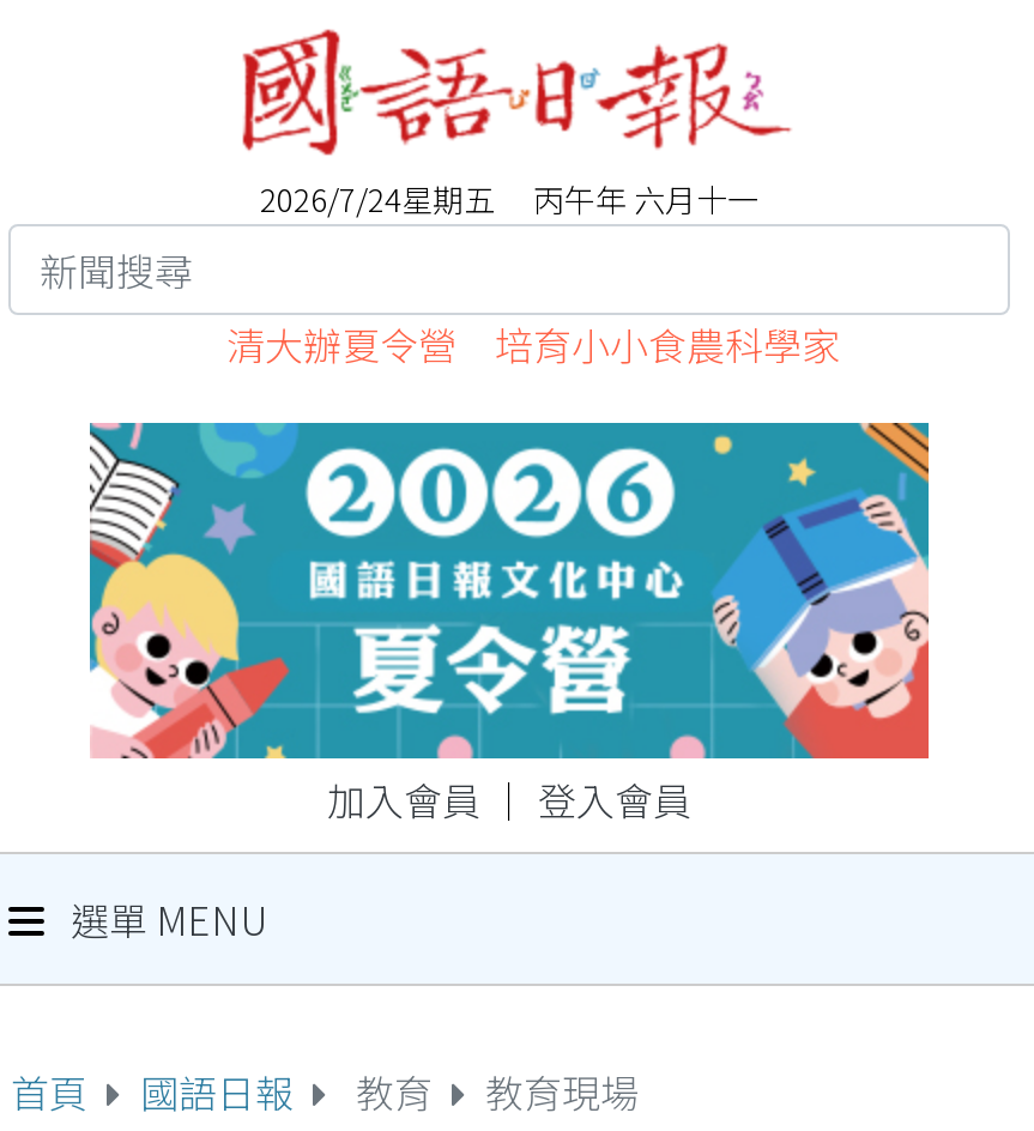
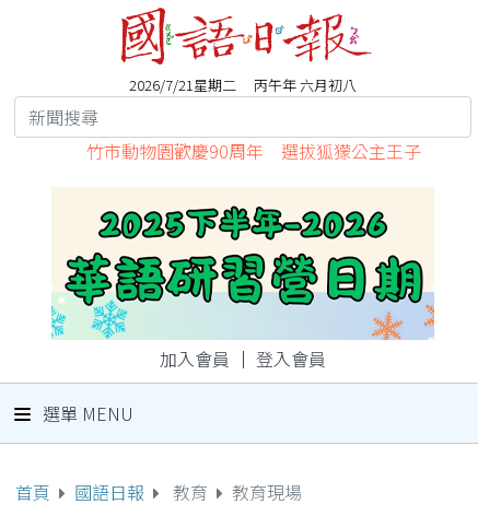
[260,176,758,222] 2026/7/24星期五 丙午年 六月十一 -> [129,74,357,95] 2026/7/21星期二 丙午年 六月初八
[226,315,840,373] 清大辦夏令營 培育小小食農科學家 -> [86,138,421,164] 竹市動物園歡慶90周年 選拔狐獴公主王子
[87,421,931,761] [image] -> [50,187,434,340] [image]

